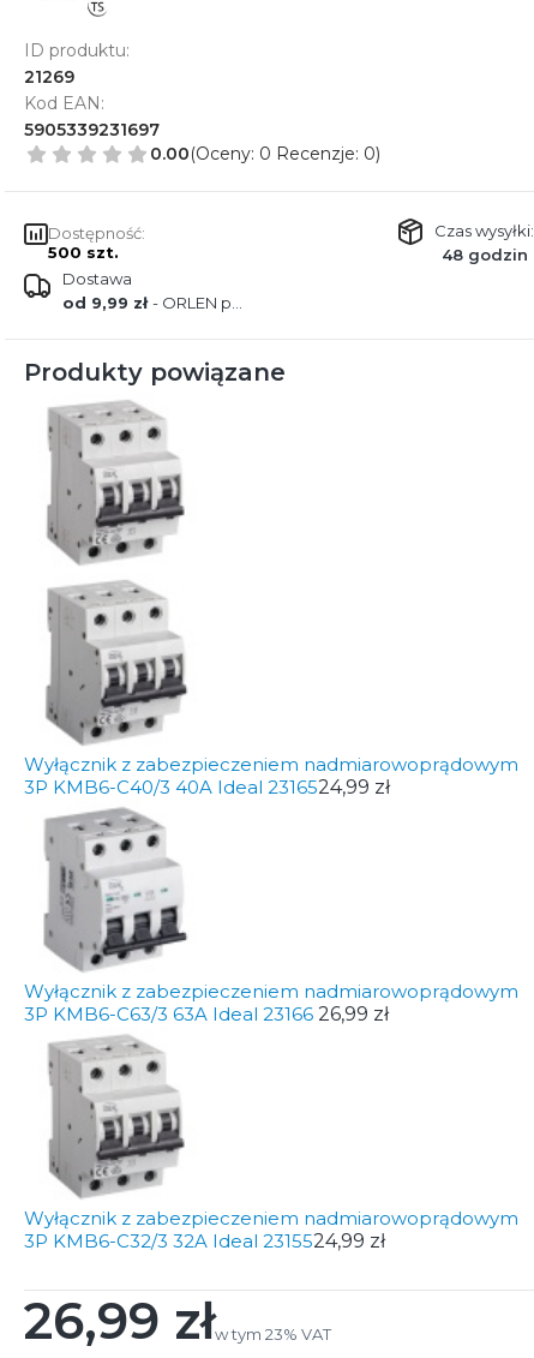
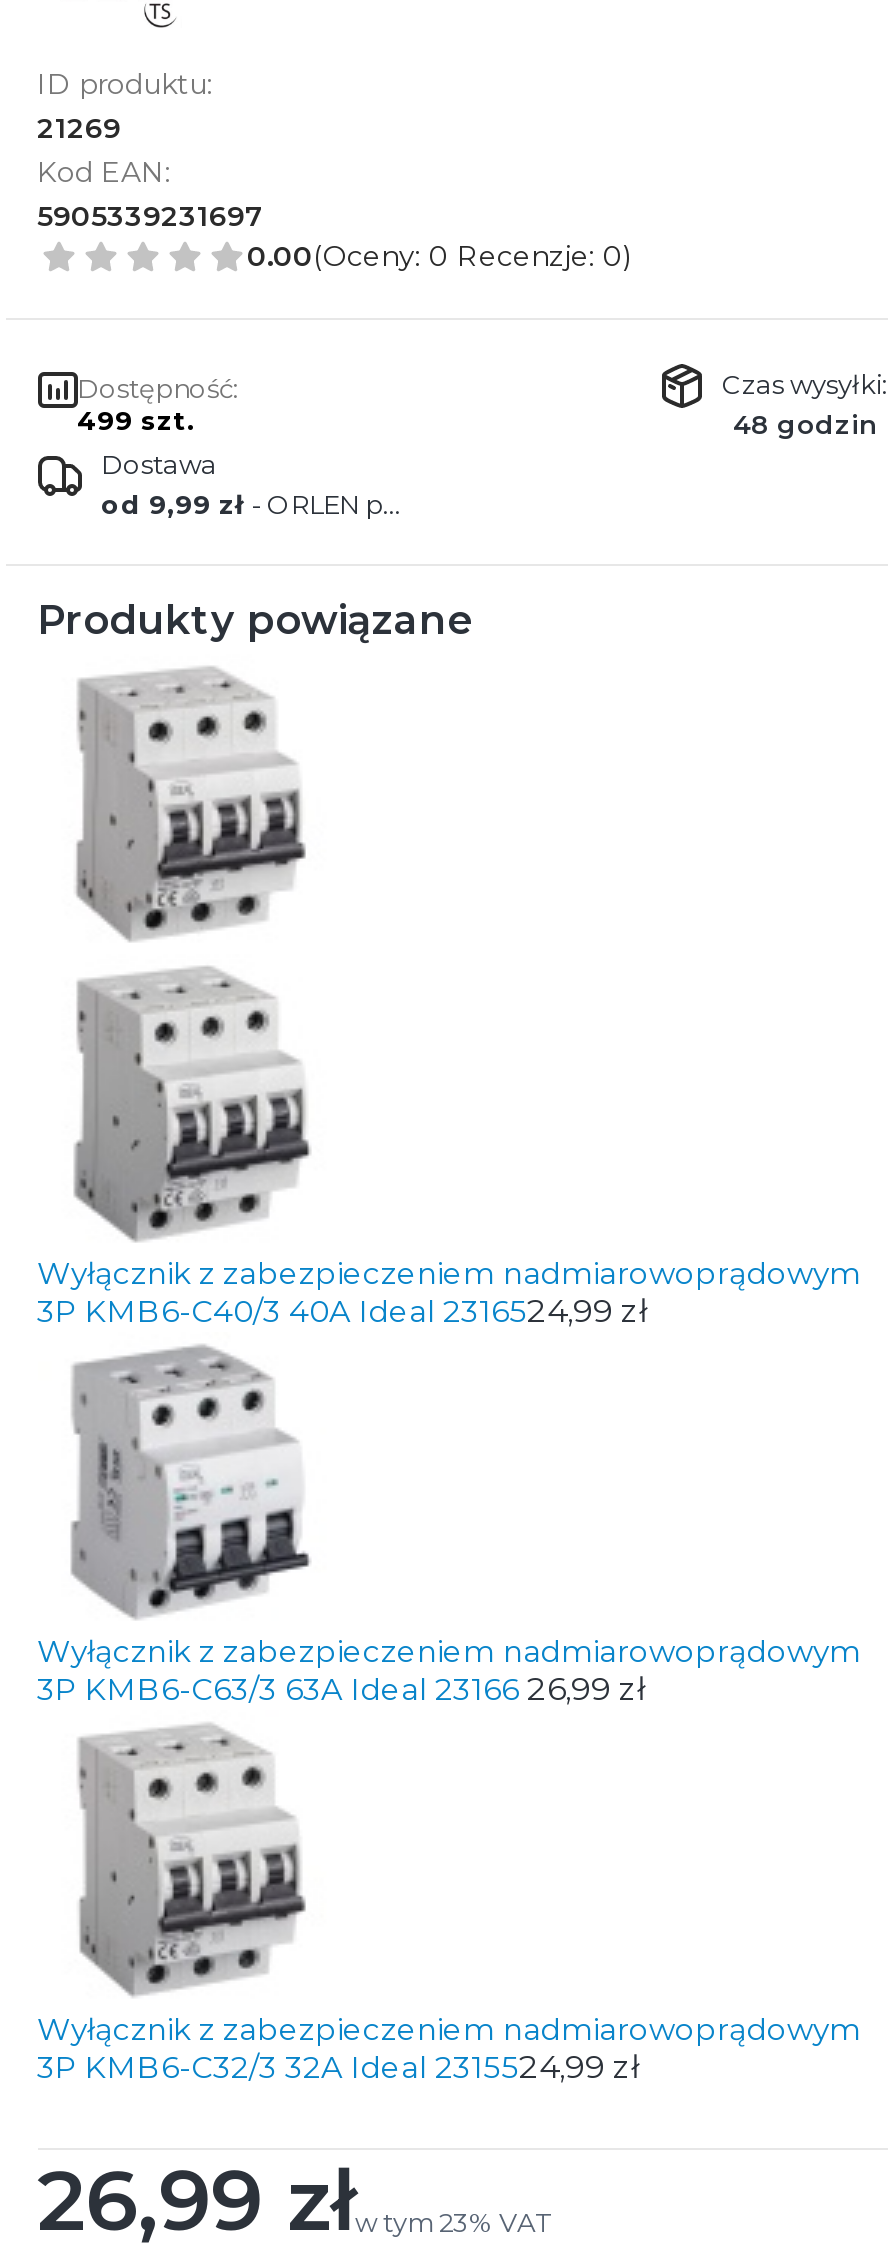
[47,243,118,262] 500 szt. -> [77,404,195,436] 499 szt.

